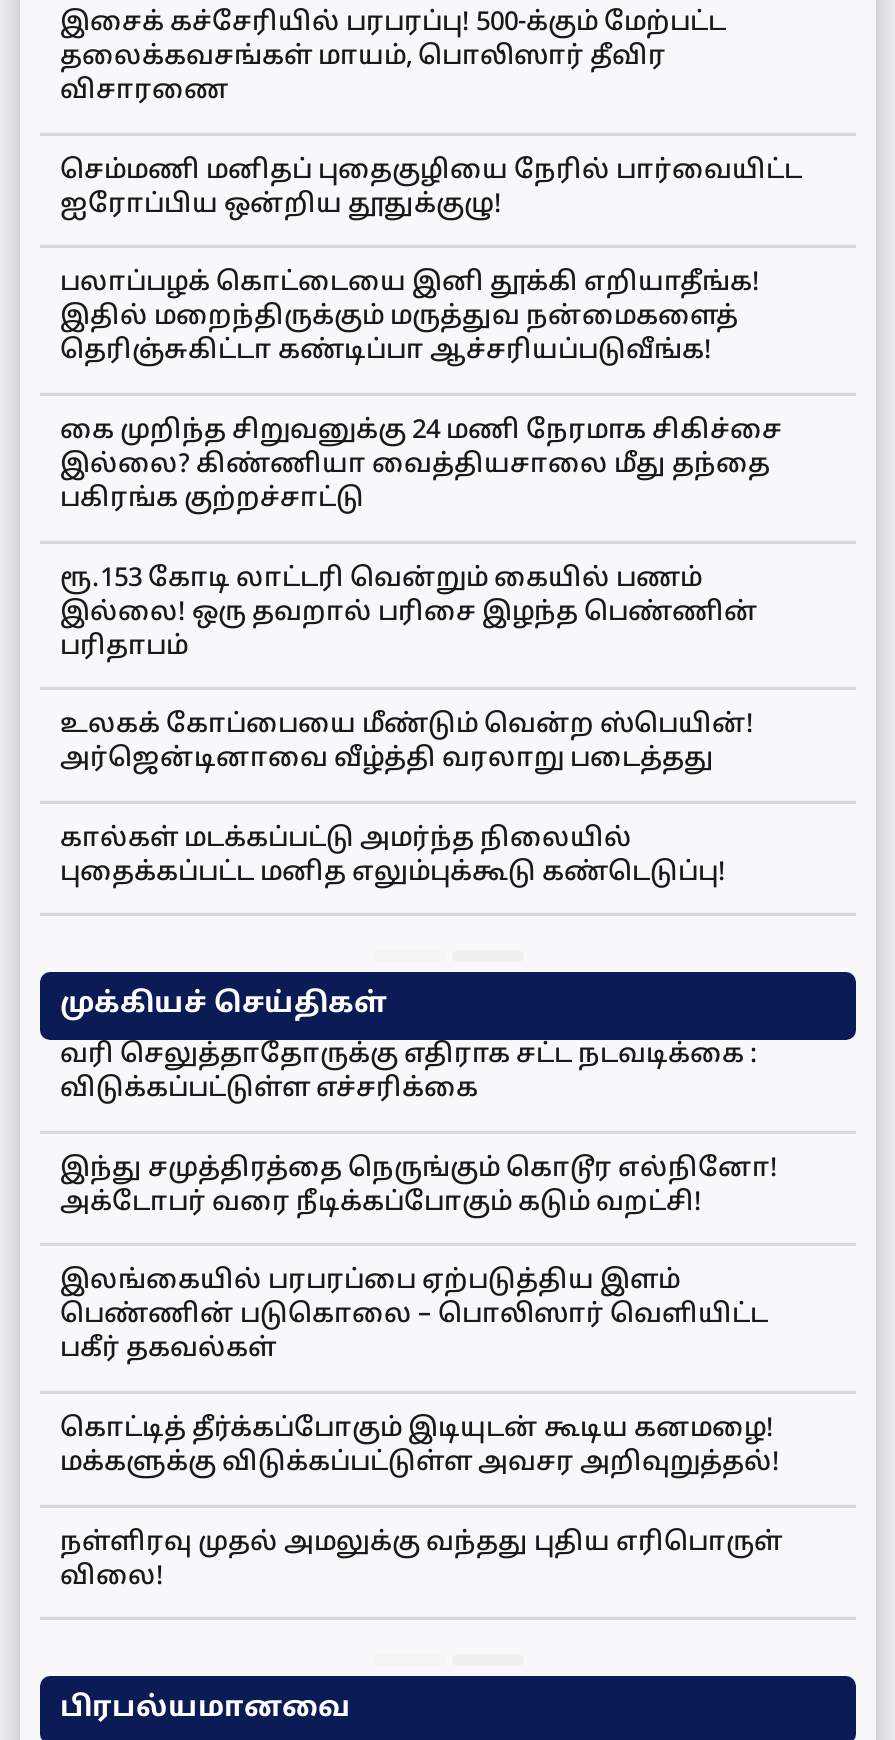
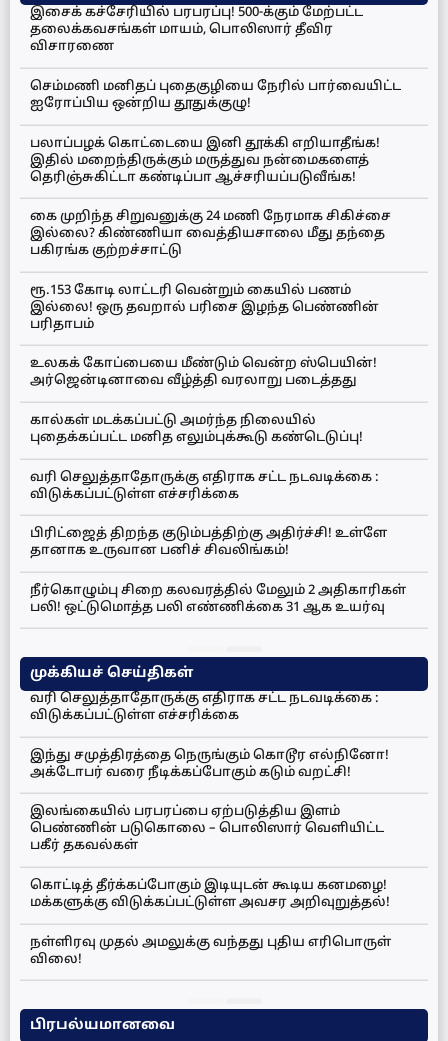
none -> [30,469,406,616] வரி செலுத்தாதோருக்கு எதிராக சட்ட நடவடிக்கை : | விடுக்கப்பட்டுள்ள எச்சரிக்கை | பிரிட்ஜைத் திறந்த குடும்பத்திற்கு அதிர்ச்சி! உள்ளே | தானாக உருவான பனிச் சிவலிங்கம்! | நீர்கொழும்பு சிறை கலவரத்தில் மேலும் 2 அதிகாரிகள் | பலி! ஒட்டுமொத்த பலி எண்ணிக்கை 31 ஆக உயர்வு

